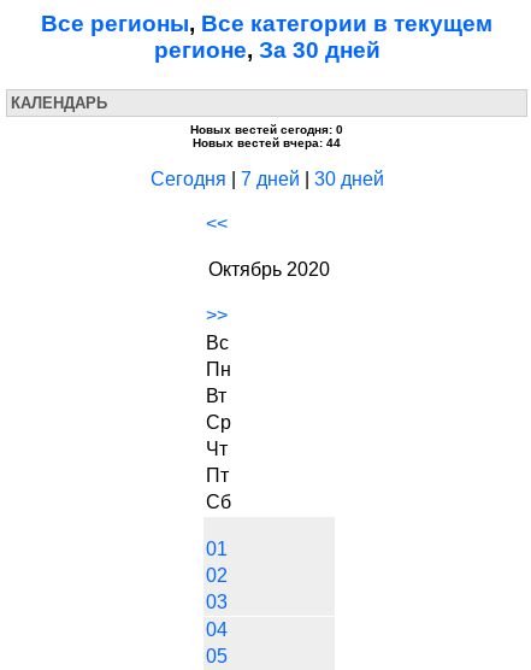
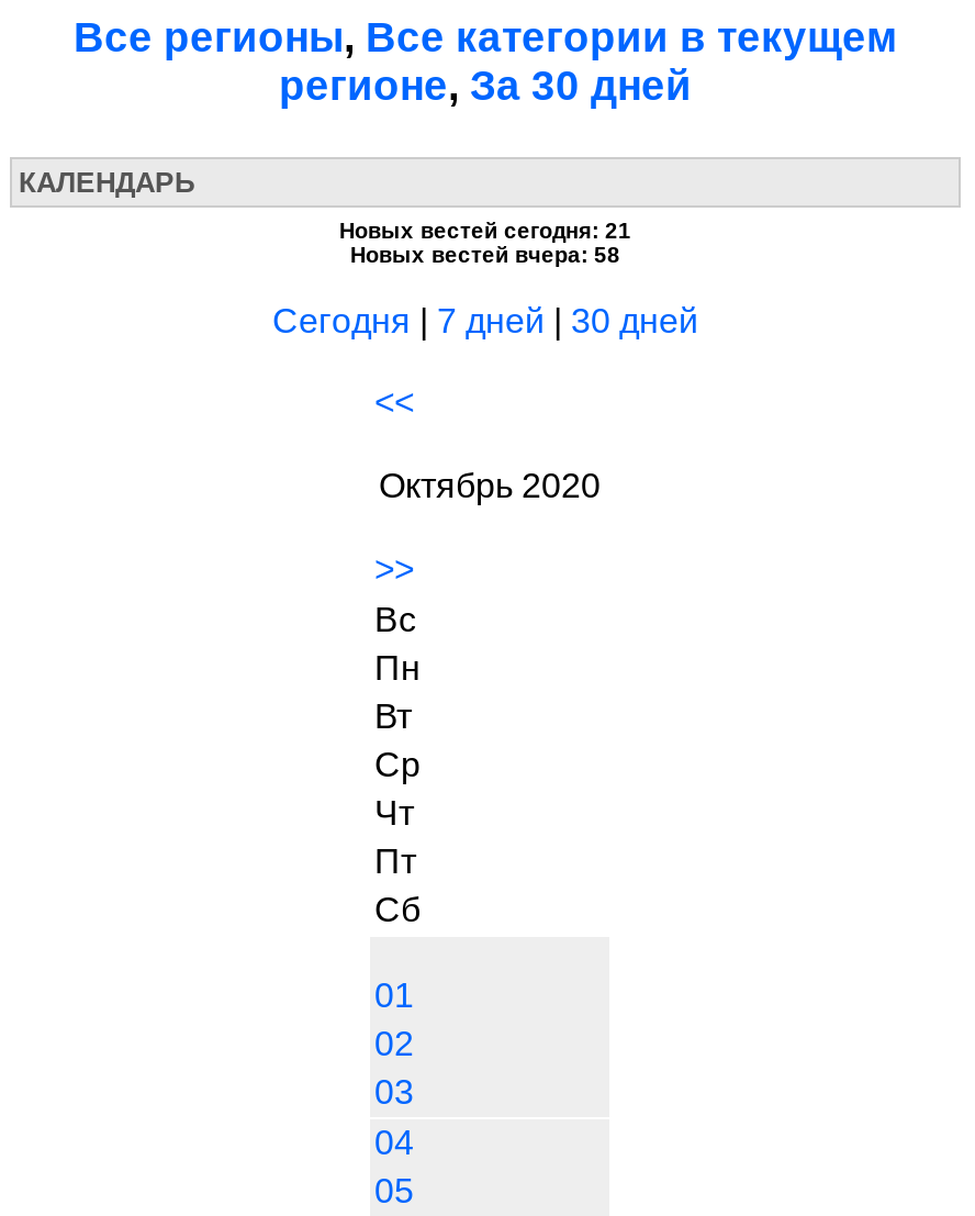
[190,123,343,136] Новых вестей сегодня: 0 -> [339,219,631,243] Новых вестей сегодня: 21
[193,136,341,149] Новых вестей вчера: 44 -> [350,243,620,267] Новых вестей вчера: 58

